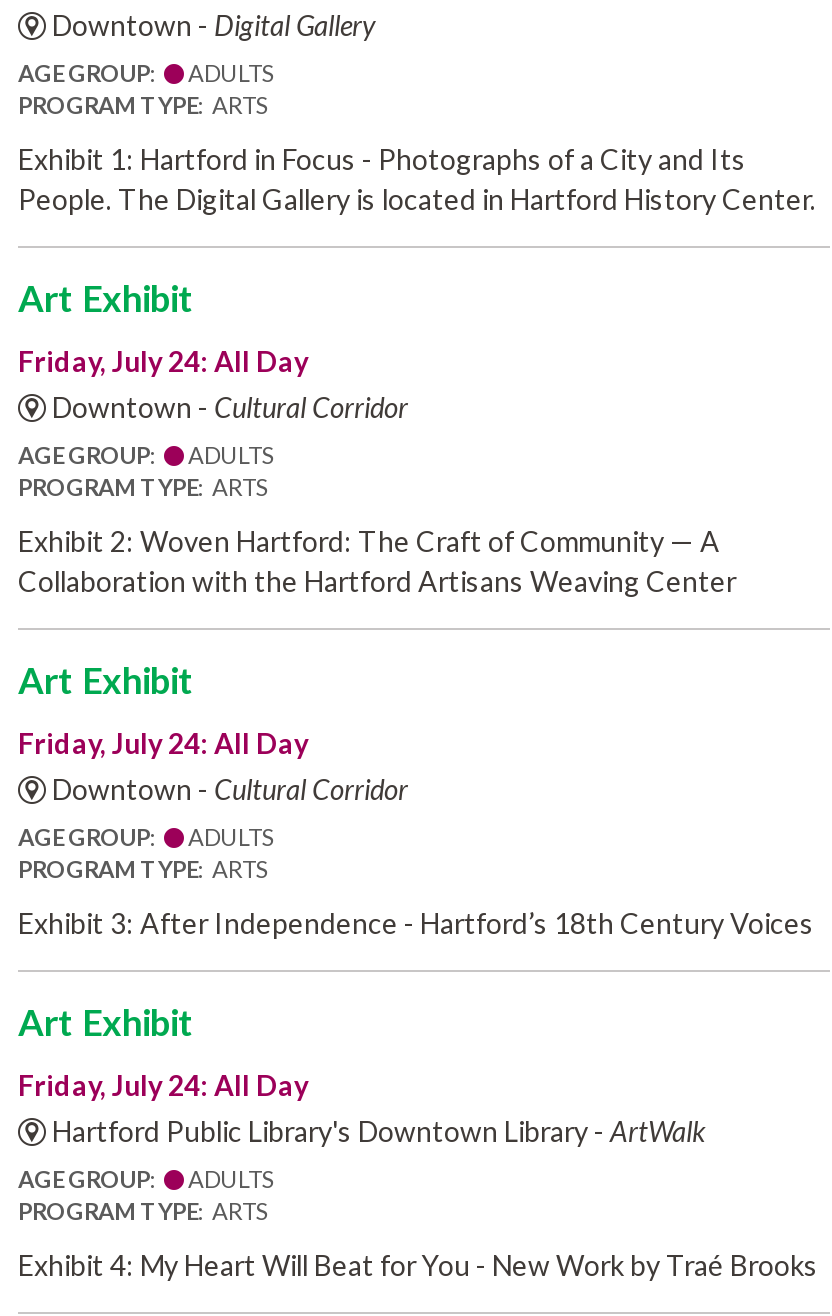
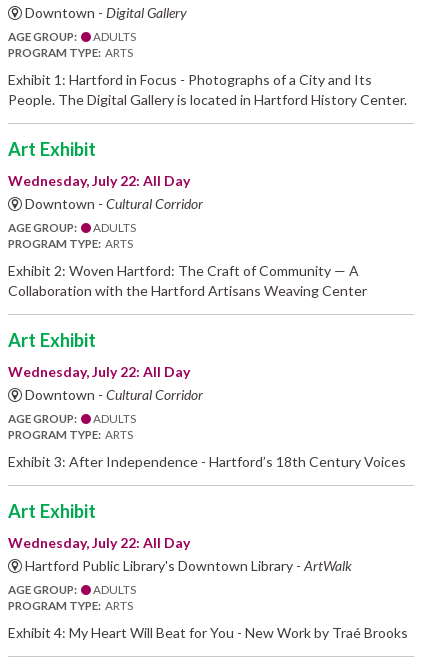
[18,344,308,378] Friday, July 24: All Day -> [8,172,190,189] Wednesday, July 22: All Day
[18,727,308,761] Friday, July 24: All Day -> [8,363,190,380] Wednesday, July 22: All Day
[18,1069,308,1103] Friday, July 24: All Day -> [8,534,190,551] Wednesday, July 22: All Day

